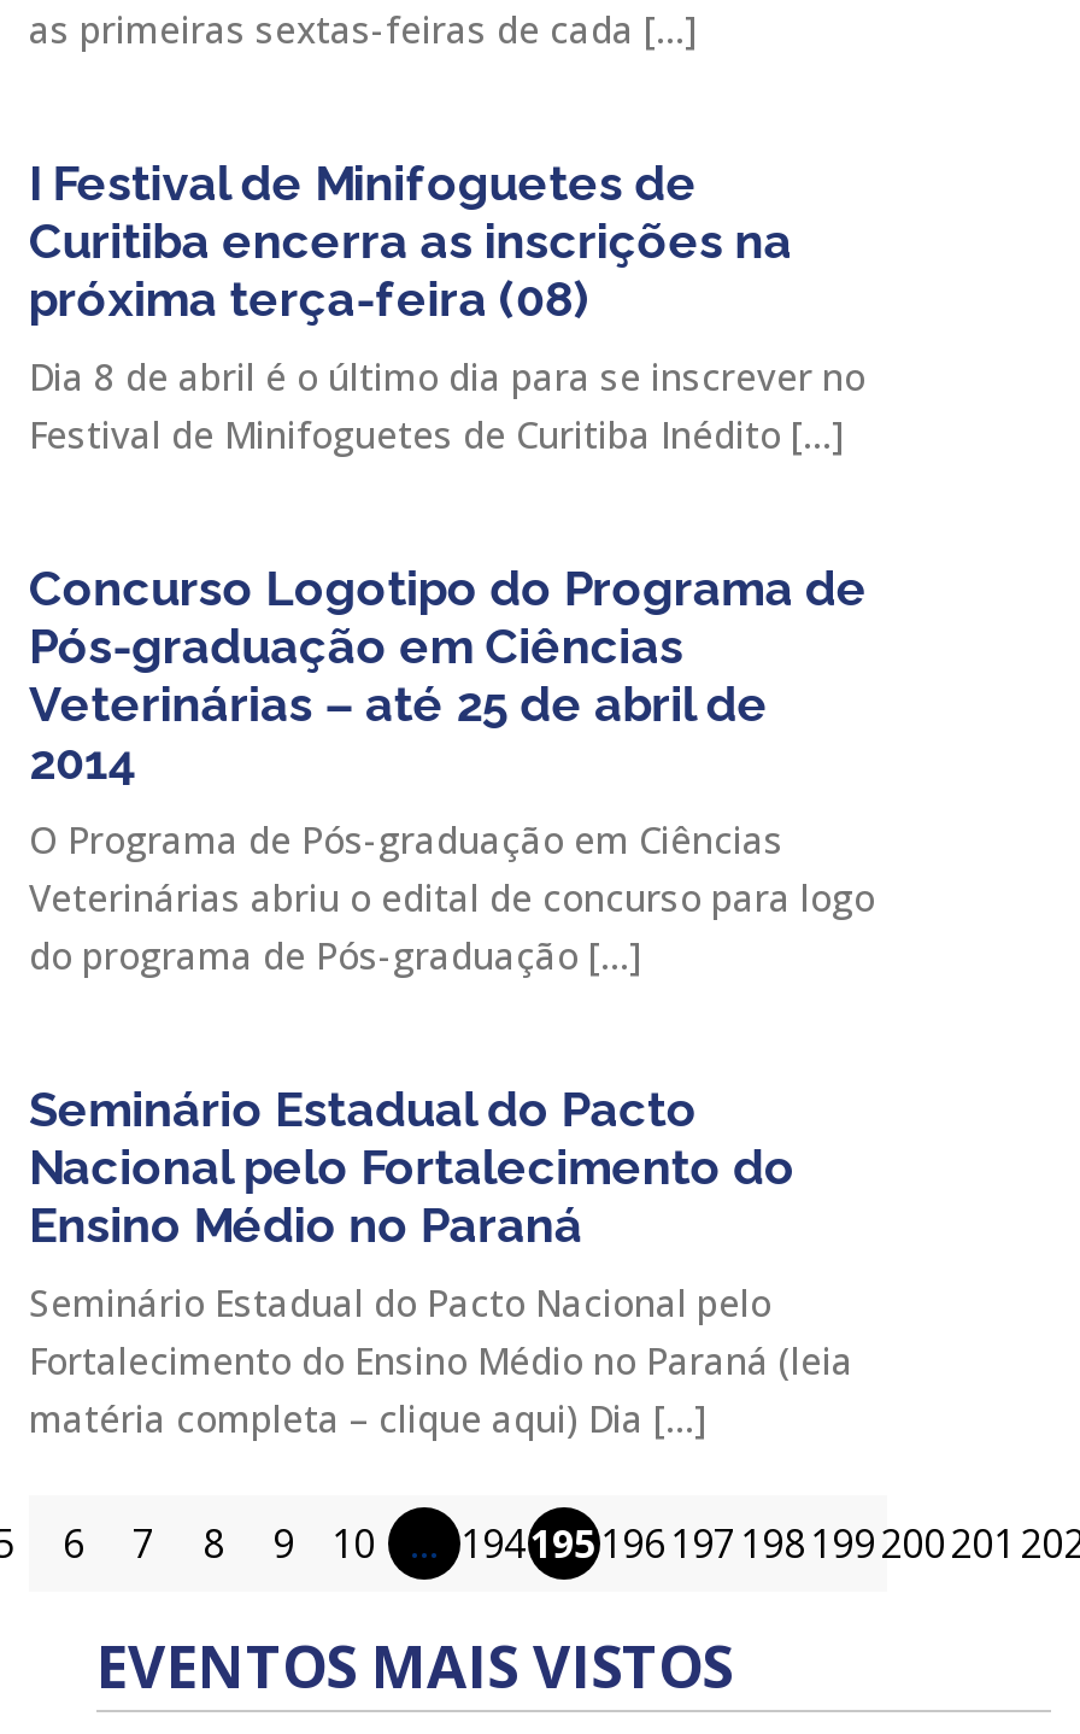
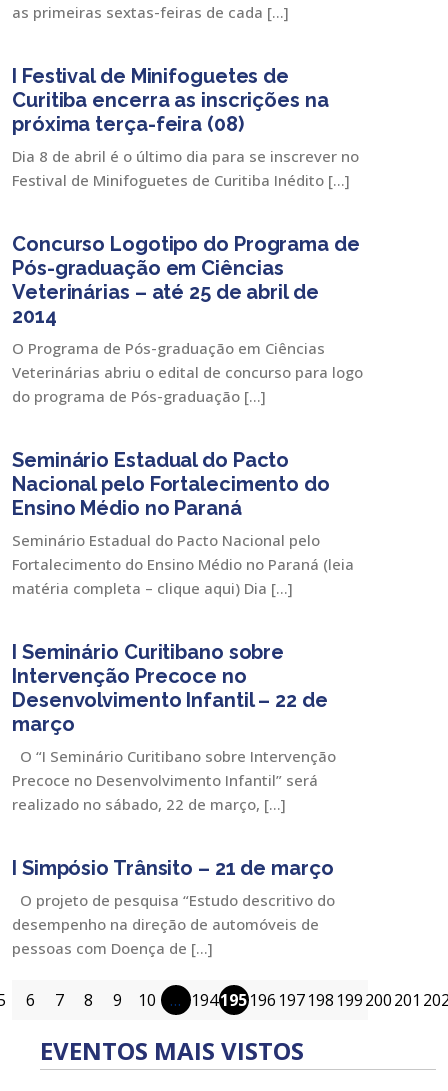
none -> [12,640,336,958] I Seminário Curitibano sobre | Intervenção Precoce no | Desenvolvimento Infantil – 22 de | março | O “I Seminário Curitibano sobre Intervenção | Precoce no Desenvolvimento Infantil” será | realizado no sábado, 22 de março, […] | I Simpósio Trânsito – 21 de março | O projeto de pesquisa “Estudo descritivo do | desempenho na direção de automóveis de | pessoas com Doença de […]

